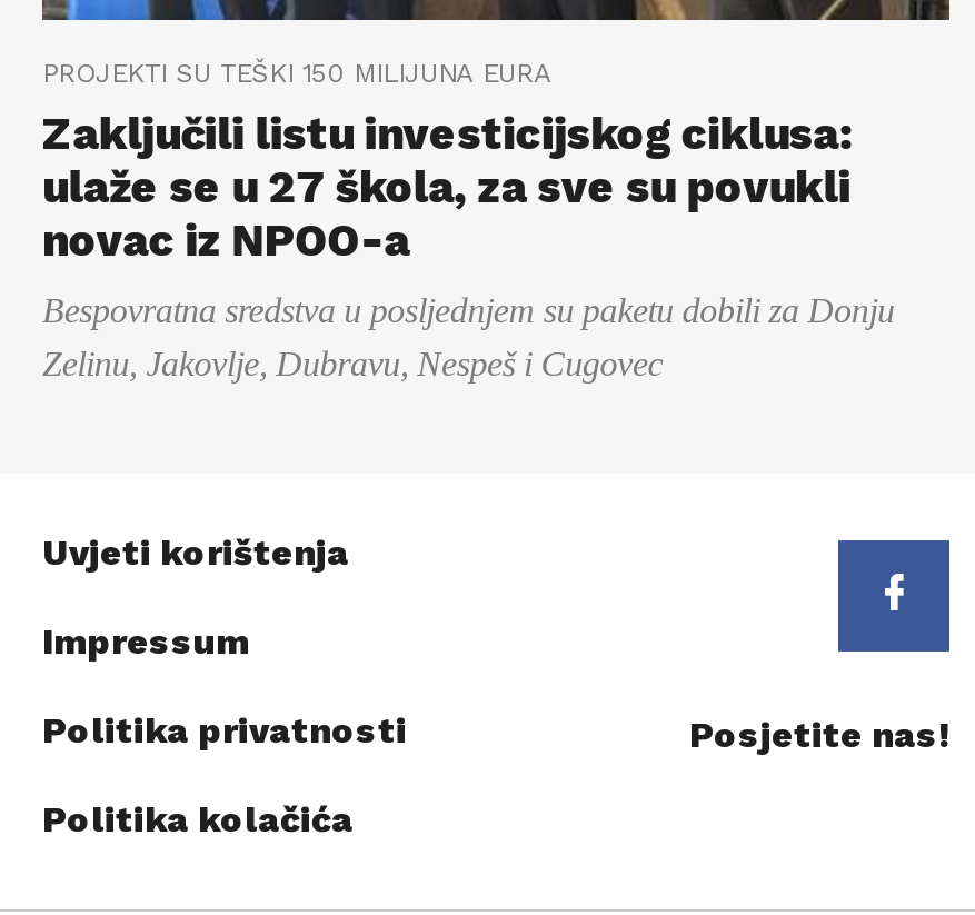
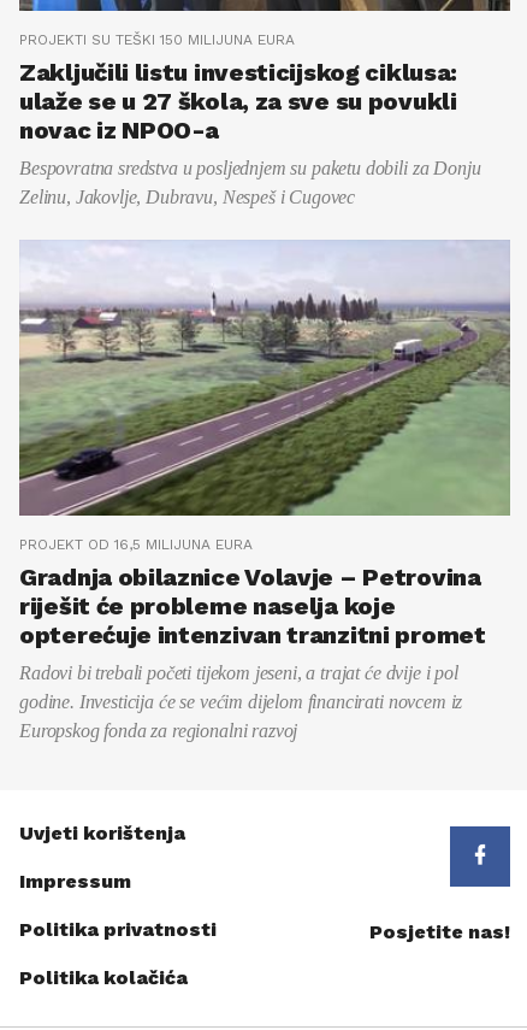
none -> [19,240,510,741] [image] | PROJEKT OD 16,5 MILIJUNA EURA | Gradnja obilaznice Volavje – Petrovina | riješit će probleme naselja koje | opterećuje intenzivan tranzitni promet | Radovi bi trebali početi tijekom jeseni, a trajat će dvije i pol | godine. Investicija će se većim dijelom financirati novcem iz | Europskog fonda za regionalni razvoj

